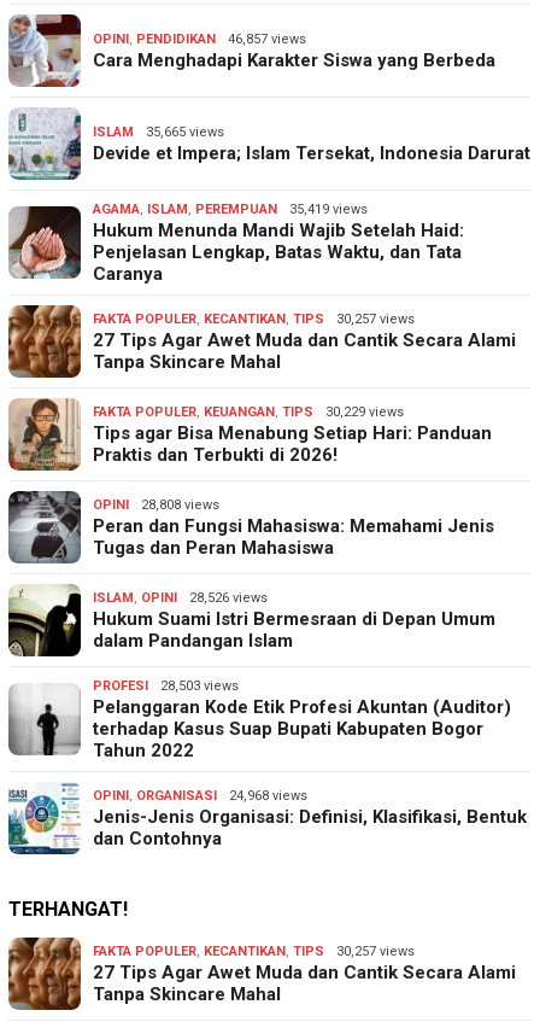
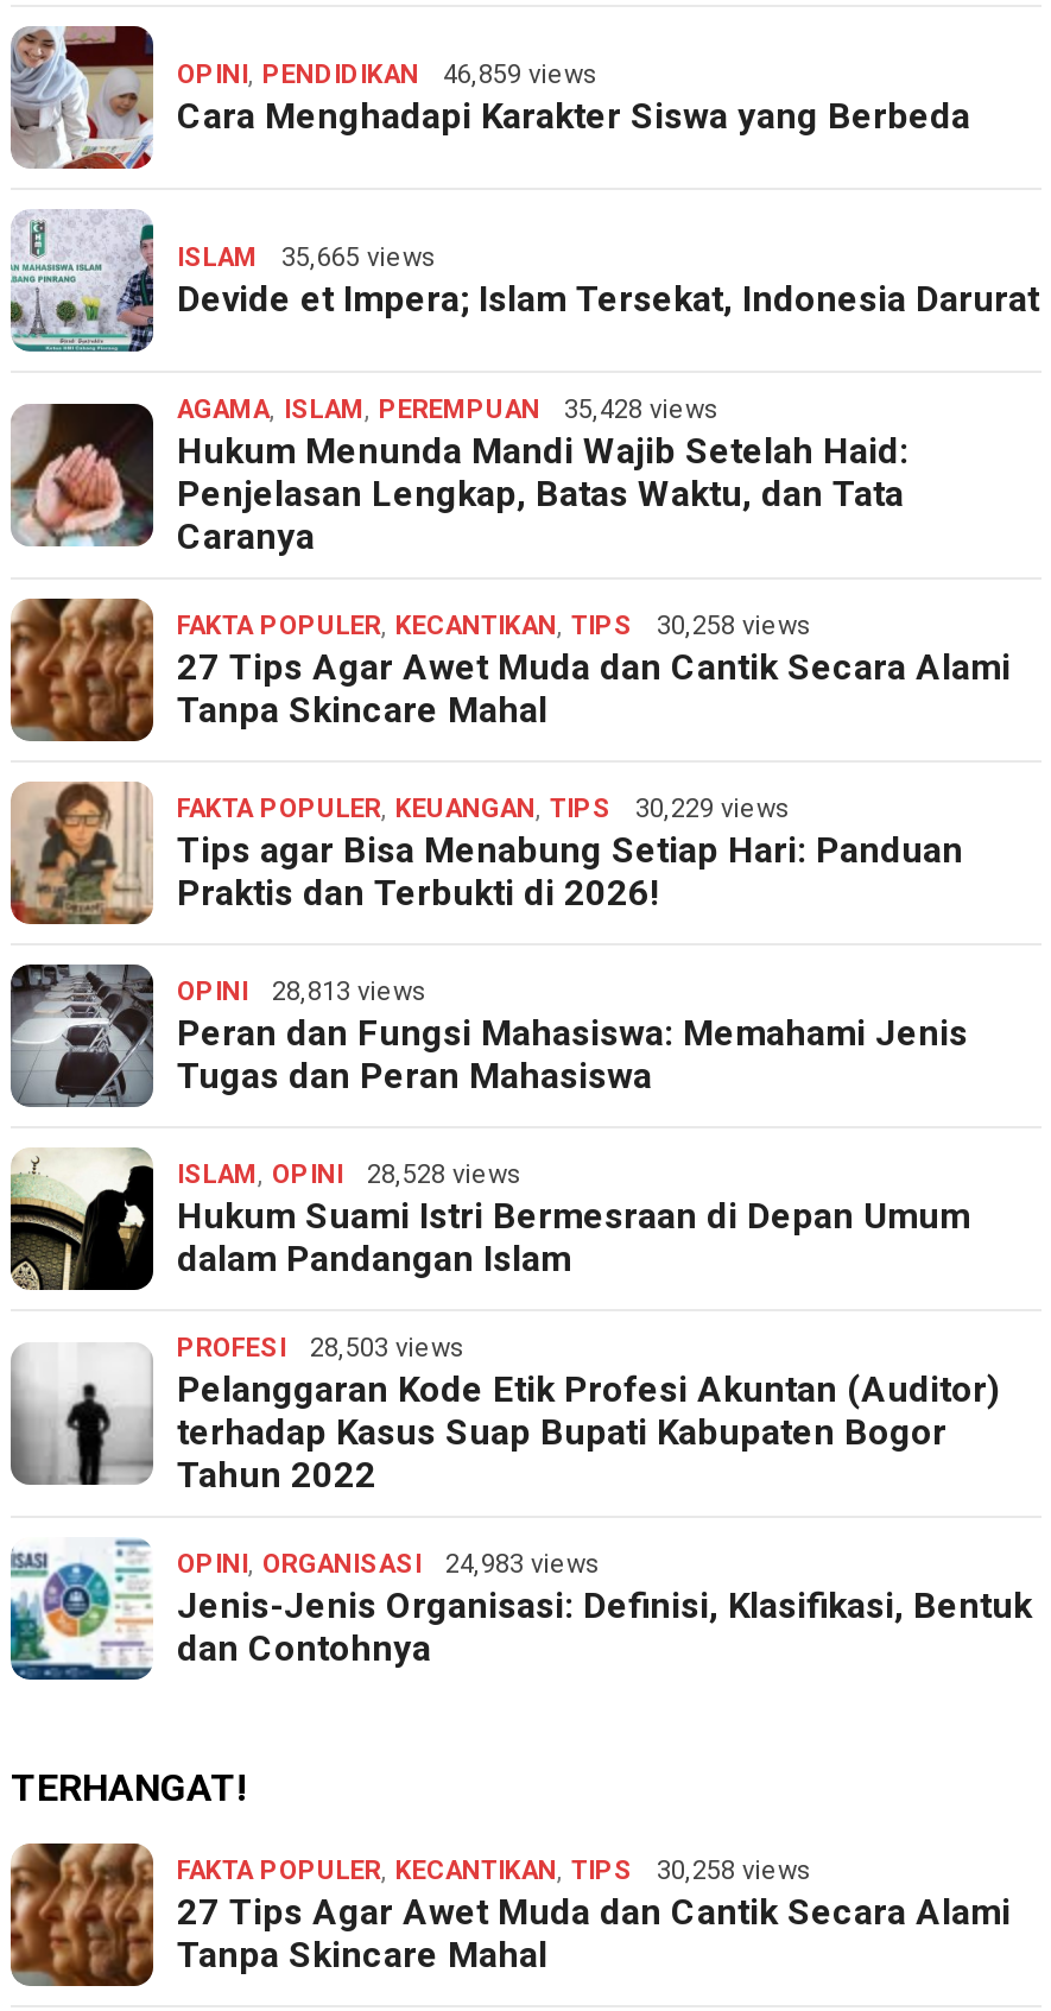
[93,31,306,47] OPINI, PENDIDIKAN 46,857 views -> [177,61,597,91] OPINI, PENDIDIKAN 46,859 views
[93,202,368,217] AGAMA, ISLAM, PEREMPUAN 35,419 views -> [177,396,718,426] AGAMA, ISLAM, PEREMPUAN 35,428 views
[93,311,415,327] FAKTA POPULER, KECANTIKAN, TIPS 30,257 views -> [177,612,811,643] FAKTA POPULER, KECANTIKAN, TIPS 30,258 views
[93,497,219,513] OPINI 28,808 views -> [177,978,426,1008] OPINI 28,813 views
[93,590,268,606] ISLAM, OPINI 28,526 views -> [177,1161,521,1191] ISLAM, OPINI 28,528 views
[93,788,307,804] OPINI, ORGANISASI 24,968 views -> [177,1550,600,1581] OPINI, ORGANISASI 24,983 views
[93,944,415,959] FAKTA POPULER, KECANTIKAN, TIPS 30,257 views -> [177,1857,811,1887] FAKTA POPULER, KECANTIKAN, TIPS 30,258 views

